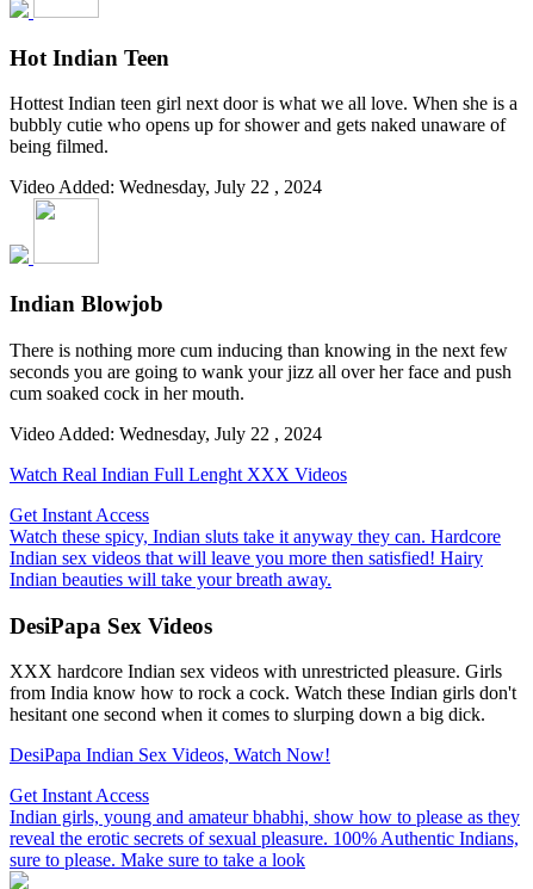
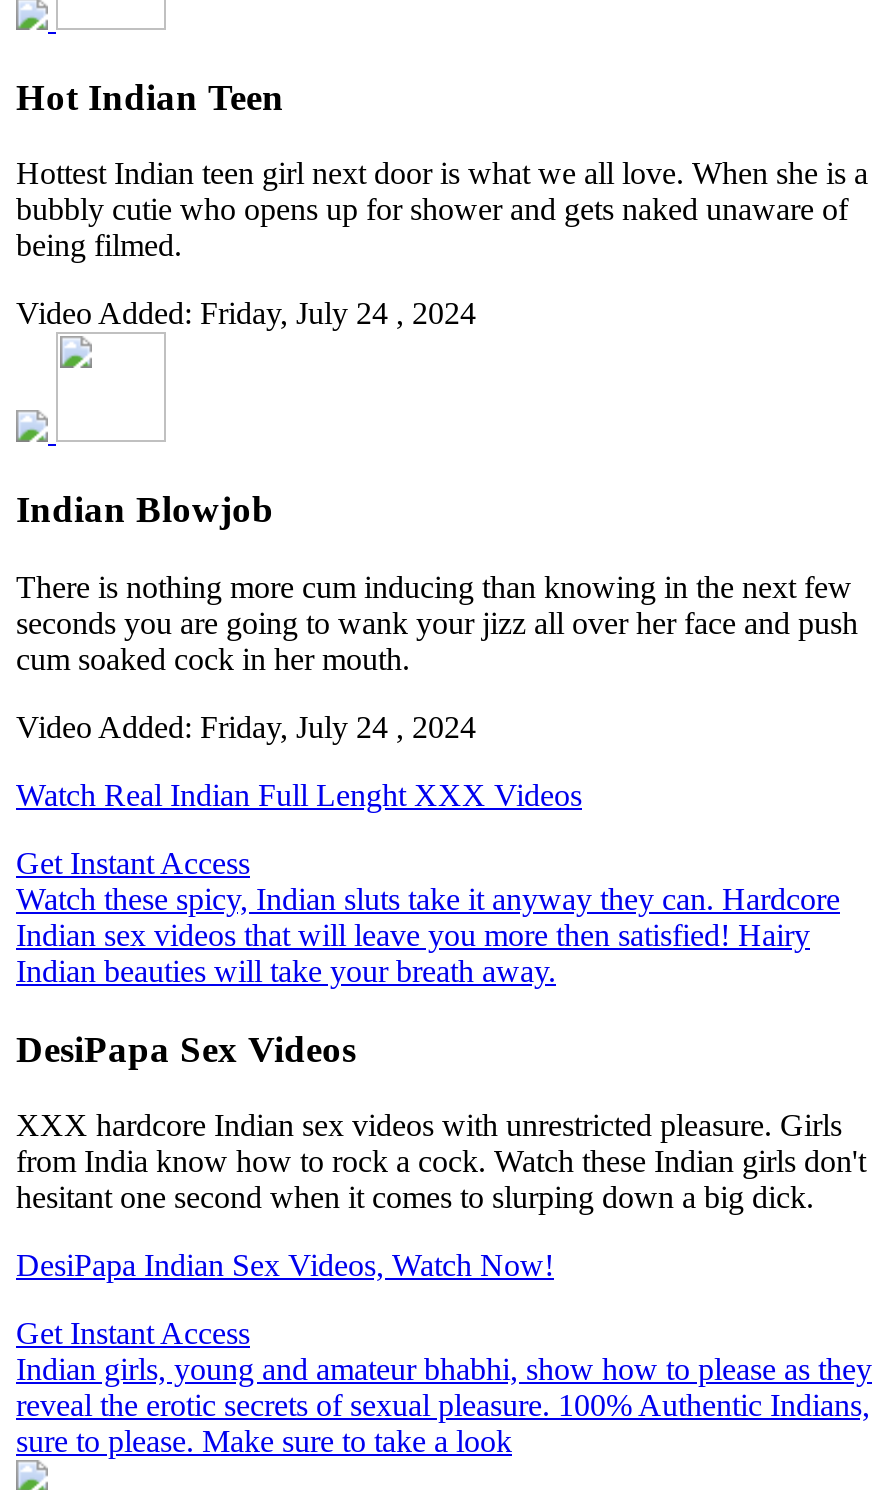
[10,177,322,197] Video Added: Wednesday, July 22 , 2024 -> [16,297,476,331] Video Added: Friday, July 24 , 2024
[10,423,322,444] Video Added: Wednesday, July 22 , 2024 -> [16,710,476,744] Video Added: Friday, July 24 , 2024

